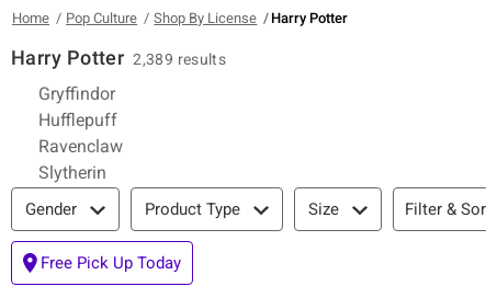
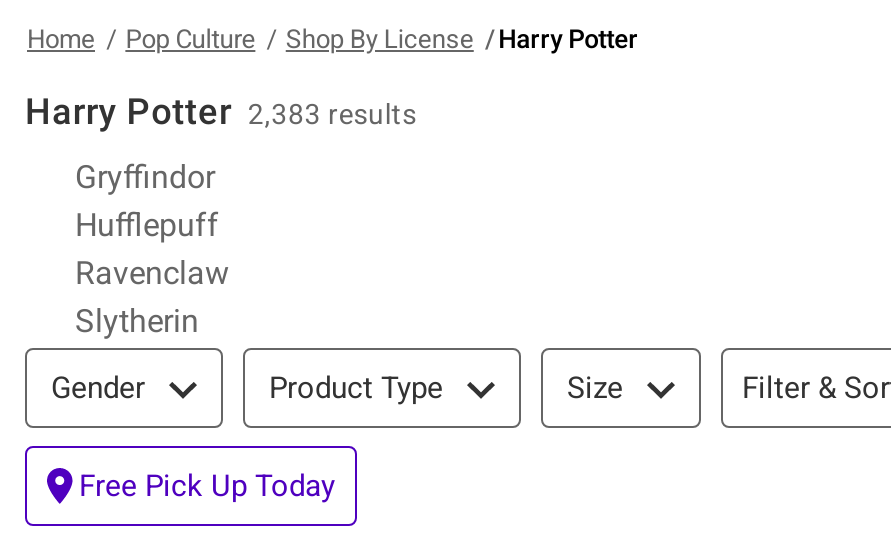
[11,46,226,69] Harry Potter 2,389 results -> [25,90,417,132] Harry Potter 2,383 results

